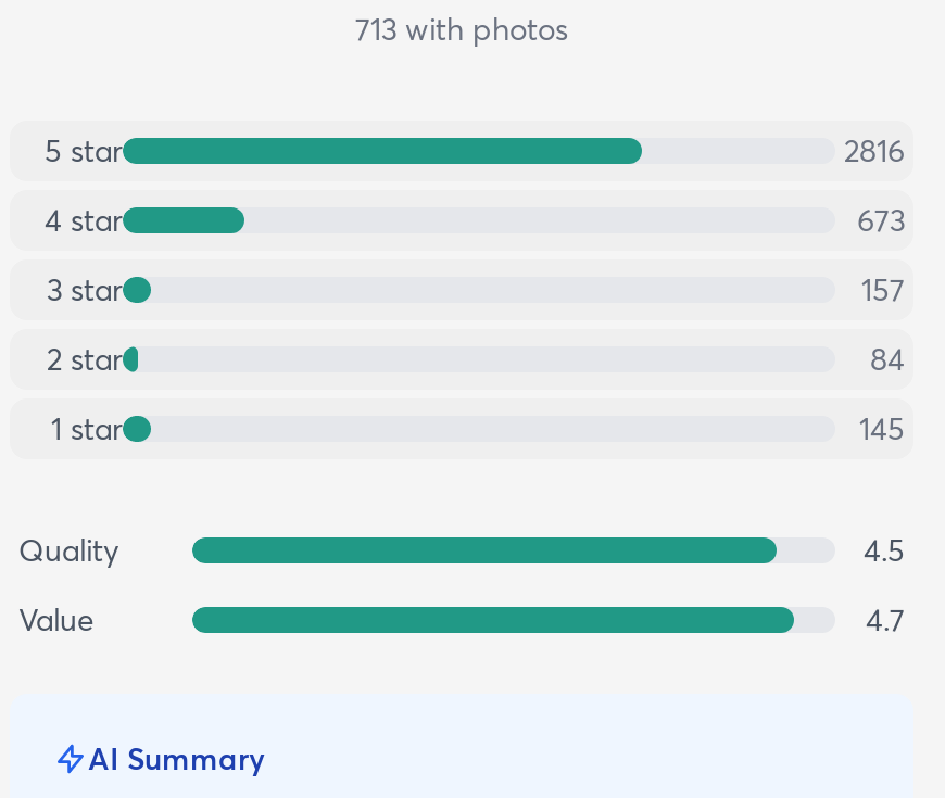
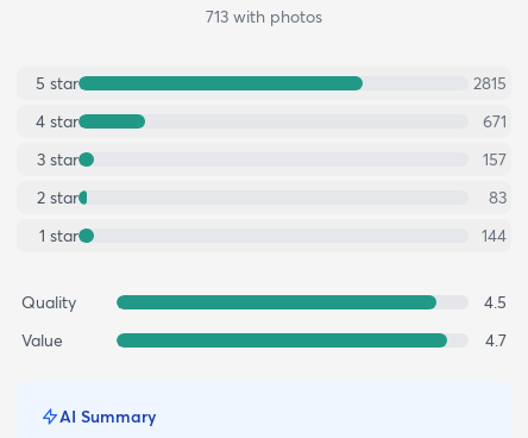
[844,132,905,171] 2816 -> [473,72,507,94] 2815
[857,201,905,240] 673 -> [483,110,507,132] 671
[870,340,905,379] 84 -> [489,186,507,208] 83
[859,410,905,449] 145 -> [482,224,507,246] 144

